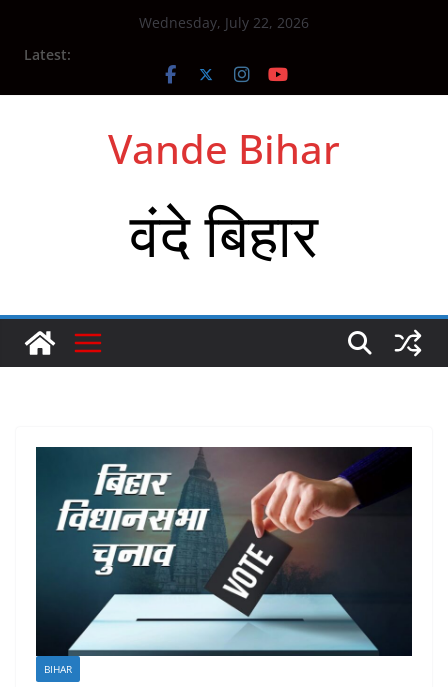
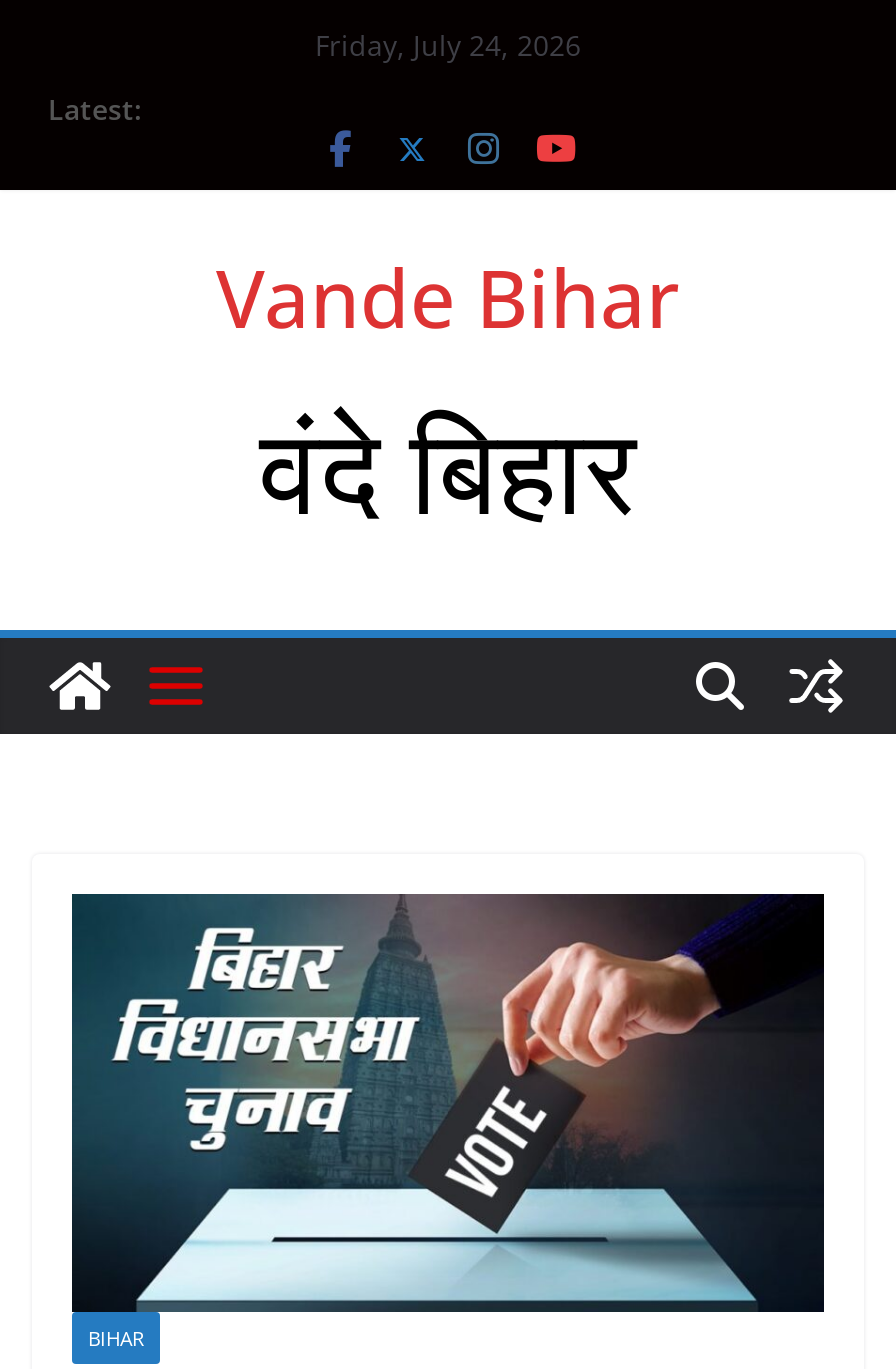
[139,13,309,32] Wednesday, July 22, 2026 -> [315,26,581,64] Friday, July 24, 2026

